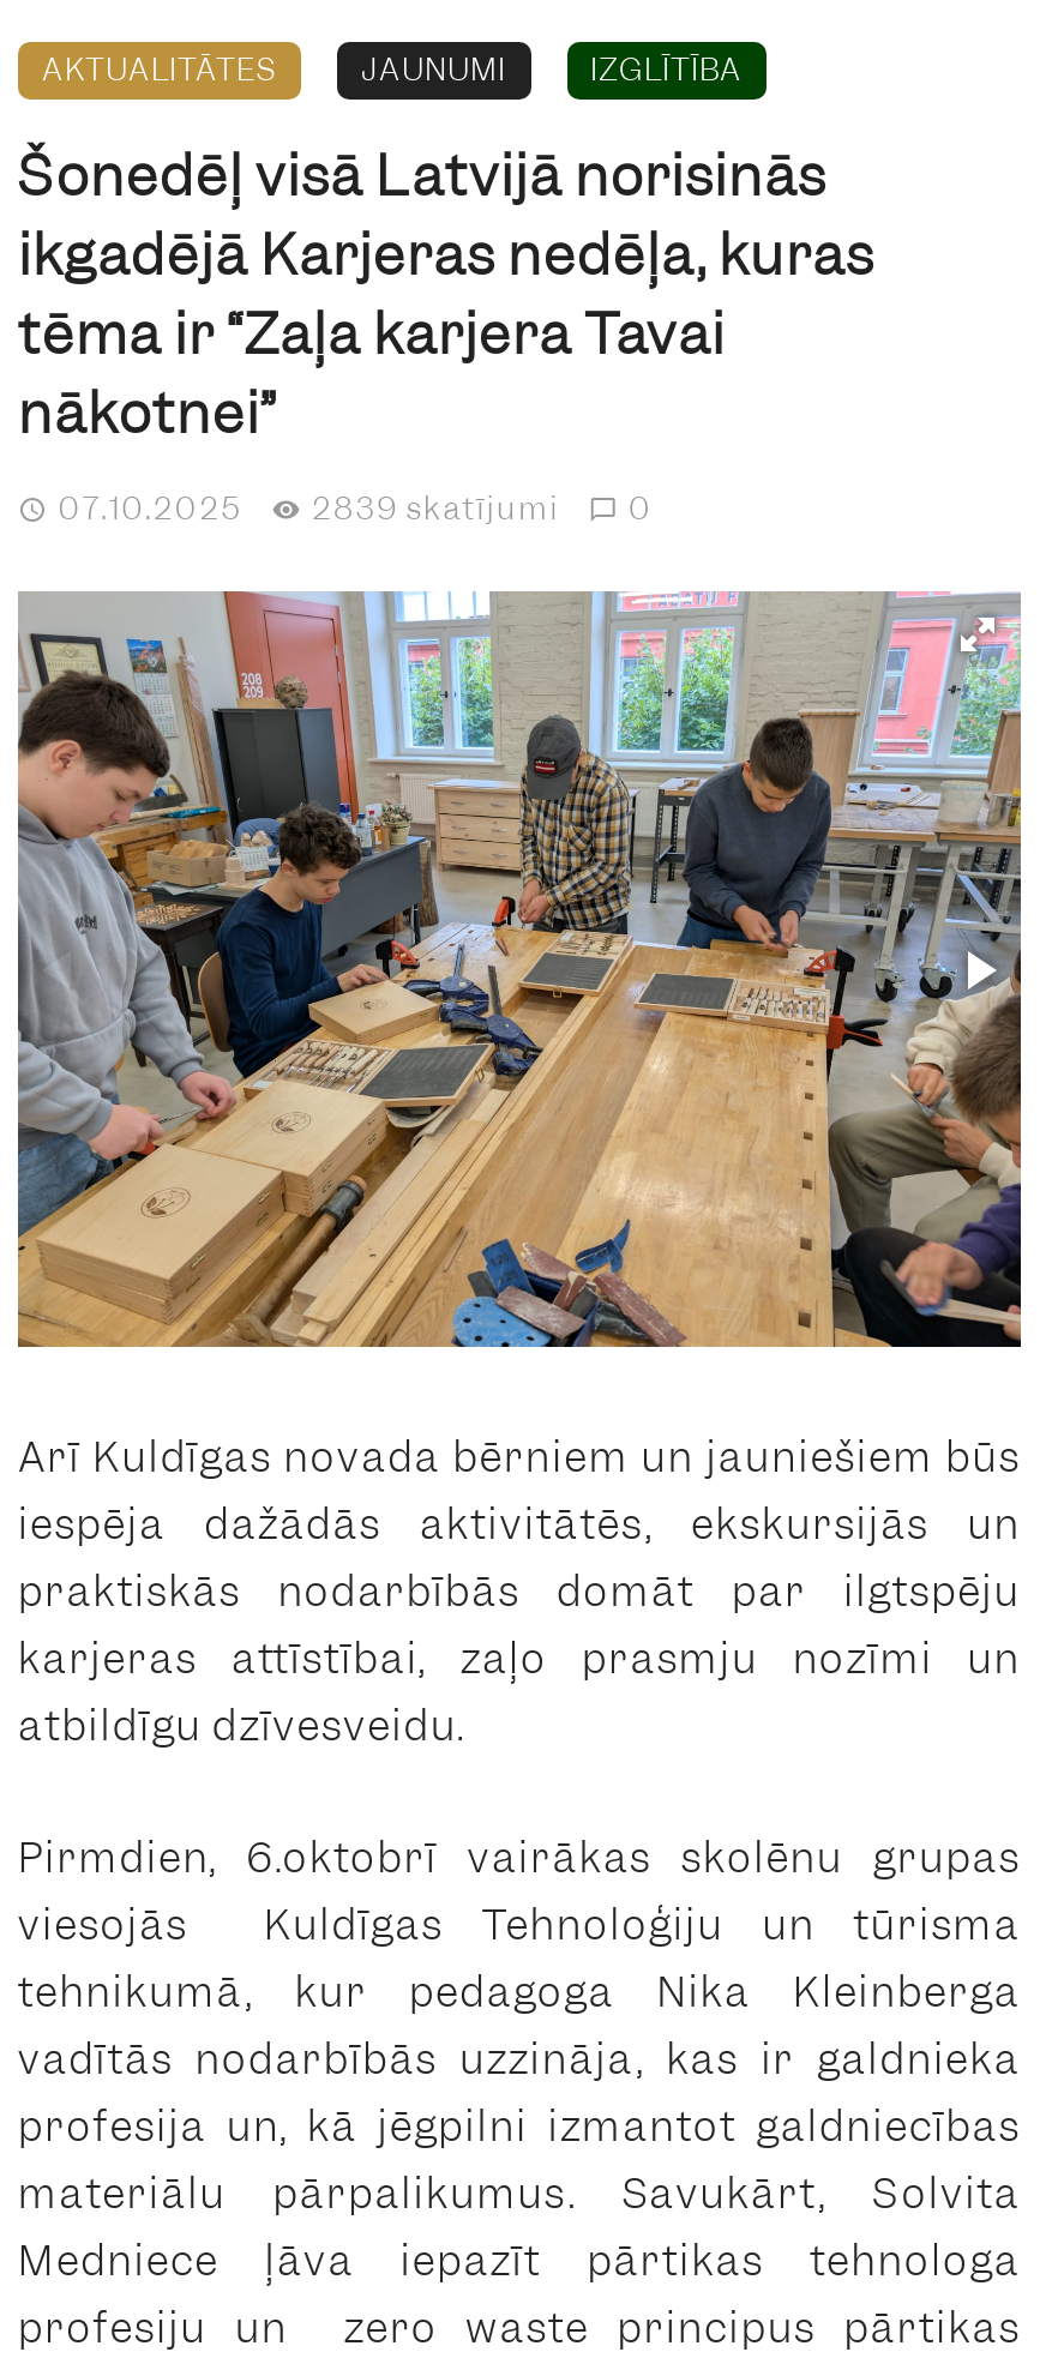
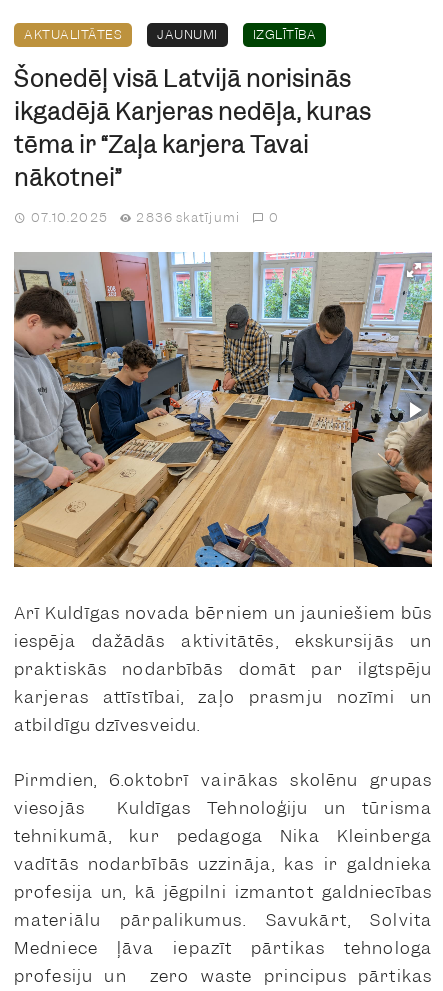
[312,488,560,529] 2839 skatījumi -> [136,209,240,226] 2836 skatījumi

